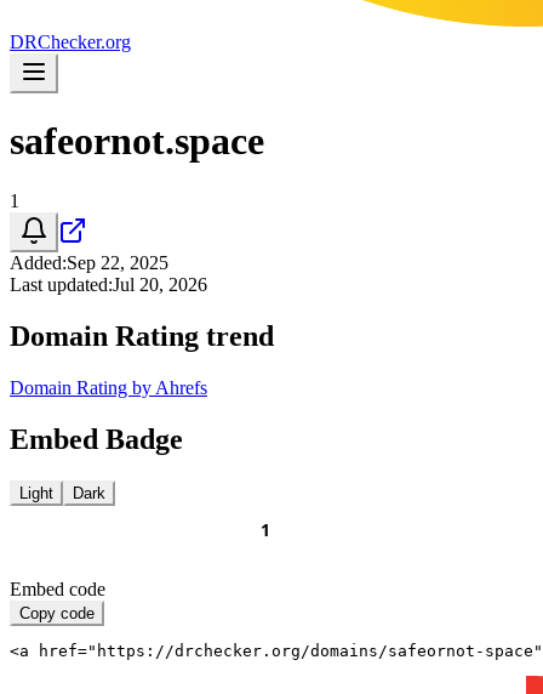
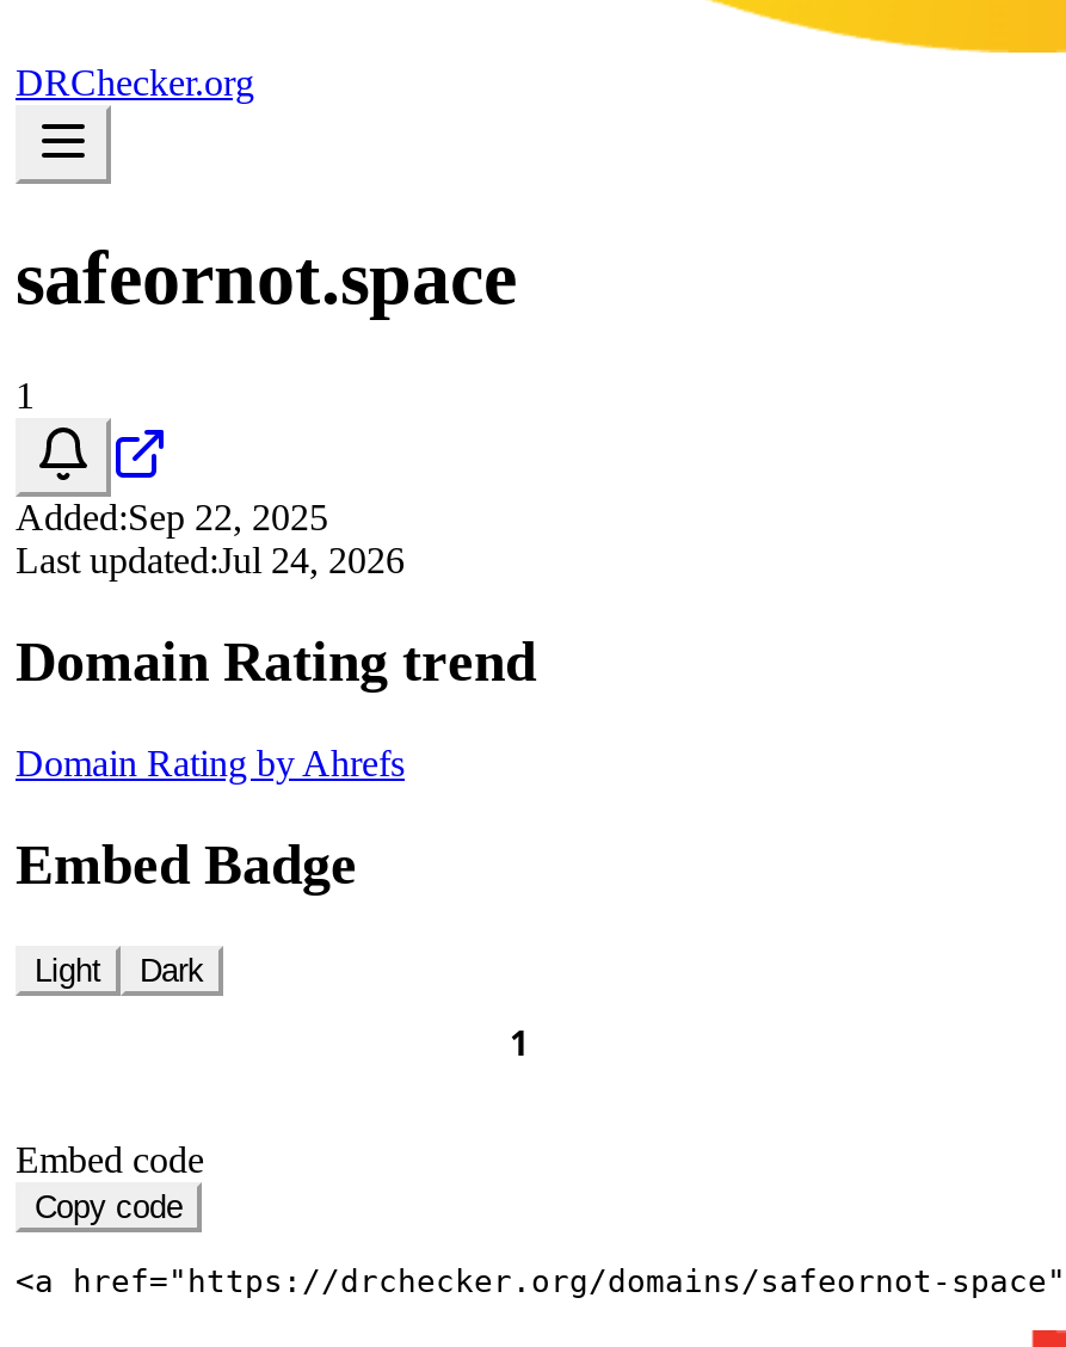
[10,274,207,295] Last updated:Jul 20, 2026 -> [16,540,405,580] Last updated:Jul 24, 2026

